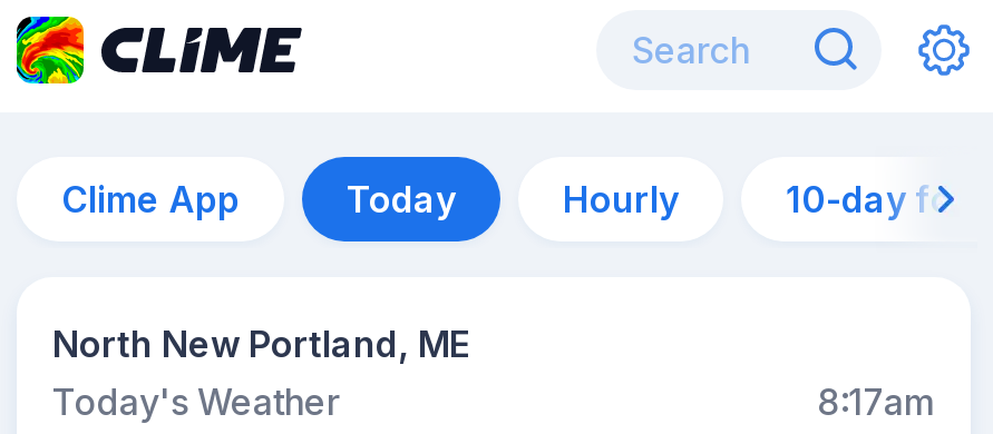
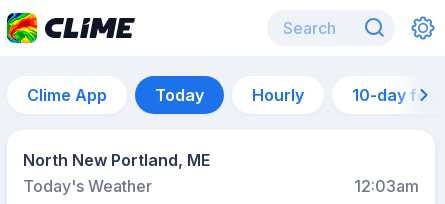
[817,379,935,424] 8:17am -> [354,176,419,196] 12:03am

